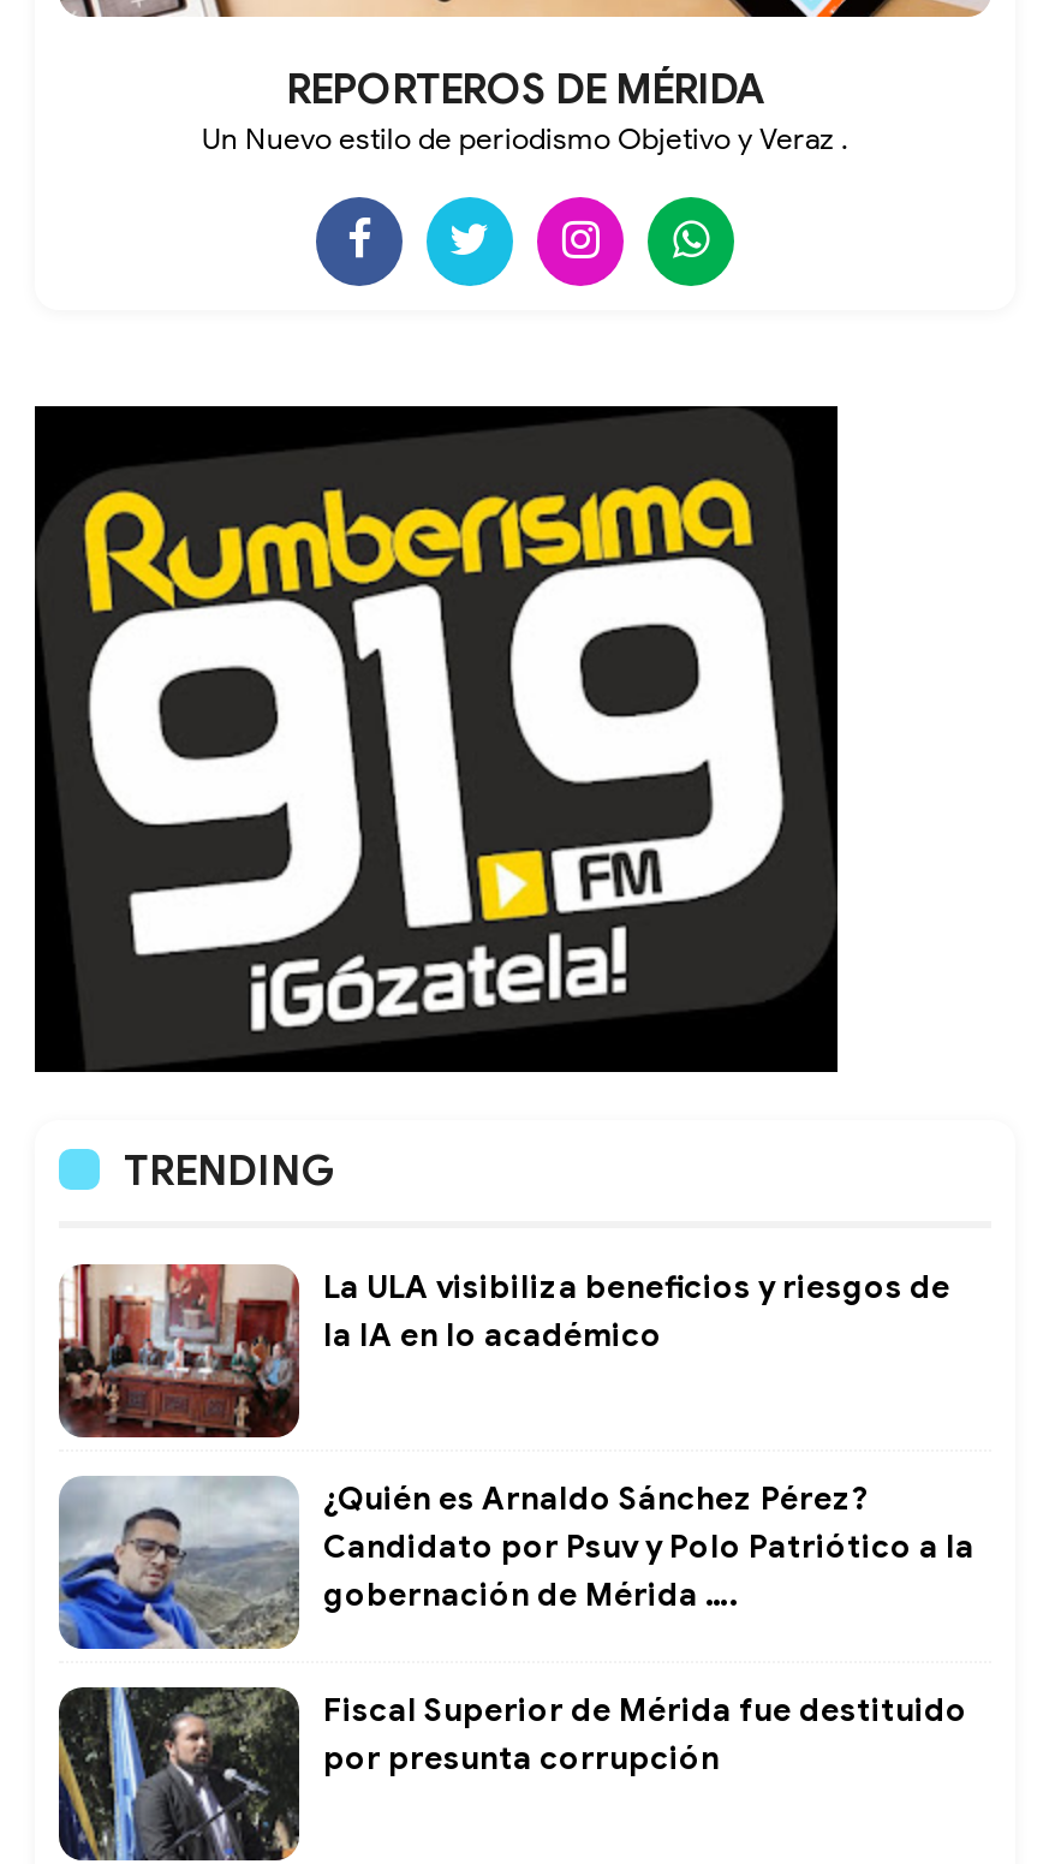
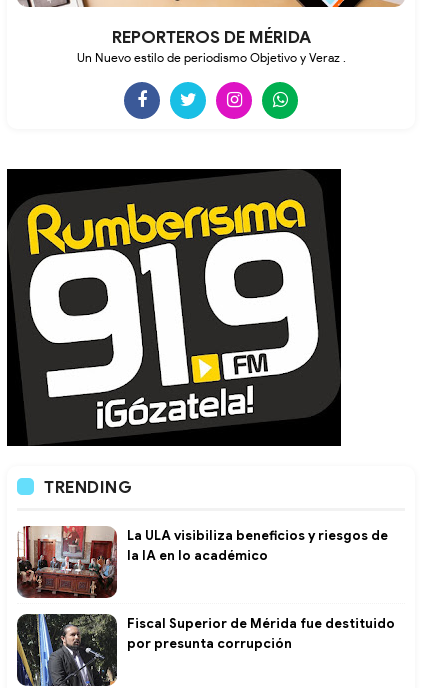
[56,1476,974,1651] [image] | ¿Quién es Arnaldo Sánchez Pérez? | Candidato por Psuv y Polo Patriótico a la | gobernación de Mérida …. -> none

